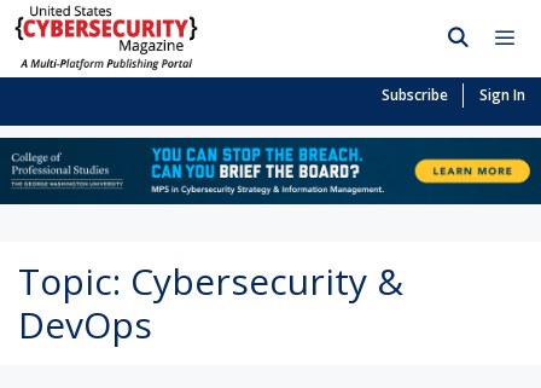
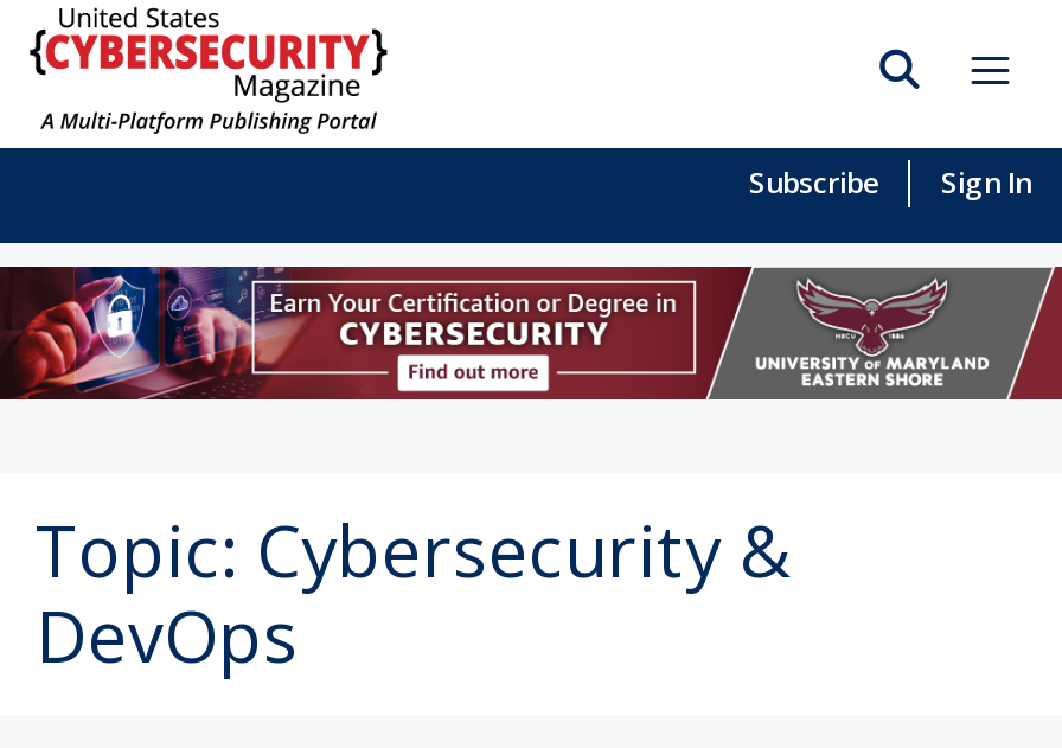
[4,137,537,205] [image] -> [7,264,1055,402] [image]

